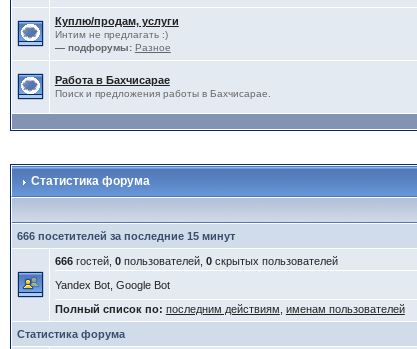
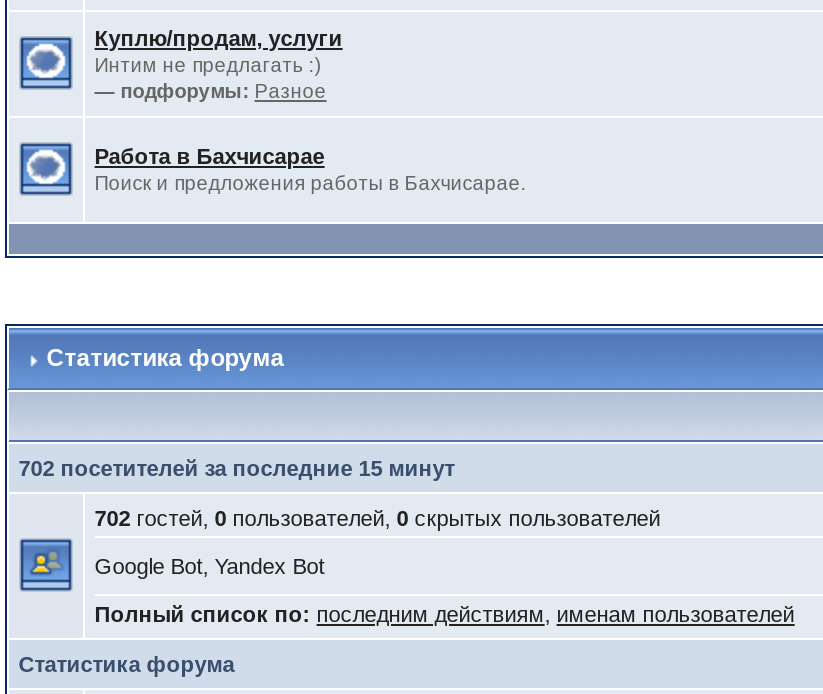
[17,230,235,242] 666 посетителей за последние 15 минут -> [19,456,455,480] 702 посетителей за последние 15 минут
[55,255,338,267] 666 гостей, 0 пользователей, 0 скрытых пользователей -> [95,506,661,530] 702 гостей, 0 пользователей, 0 скрытых пользователей
[55,279,170,291] Yandex Bot, Google Bot -> [95,554,325,578] Google Bot, Yandex Bot

